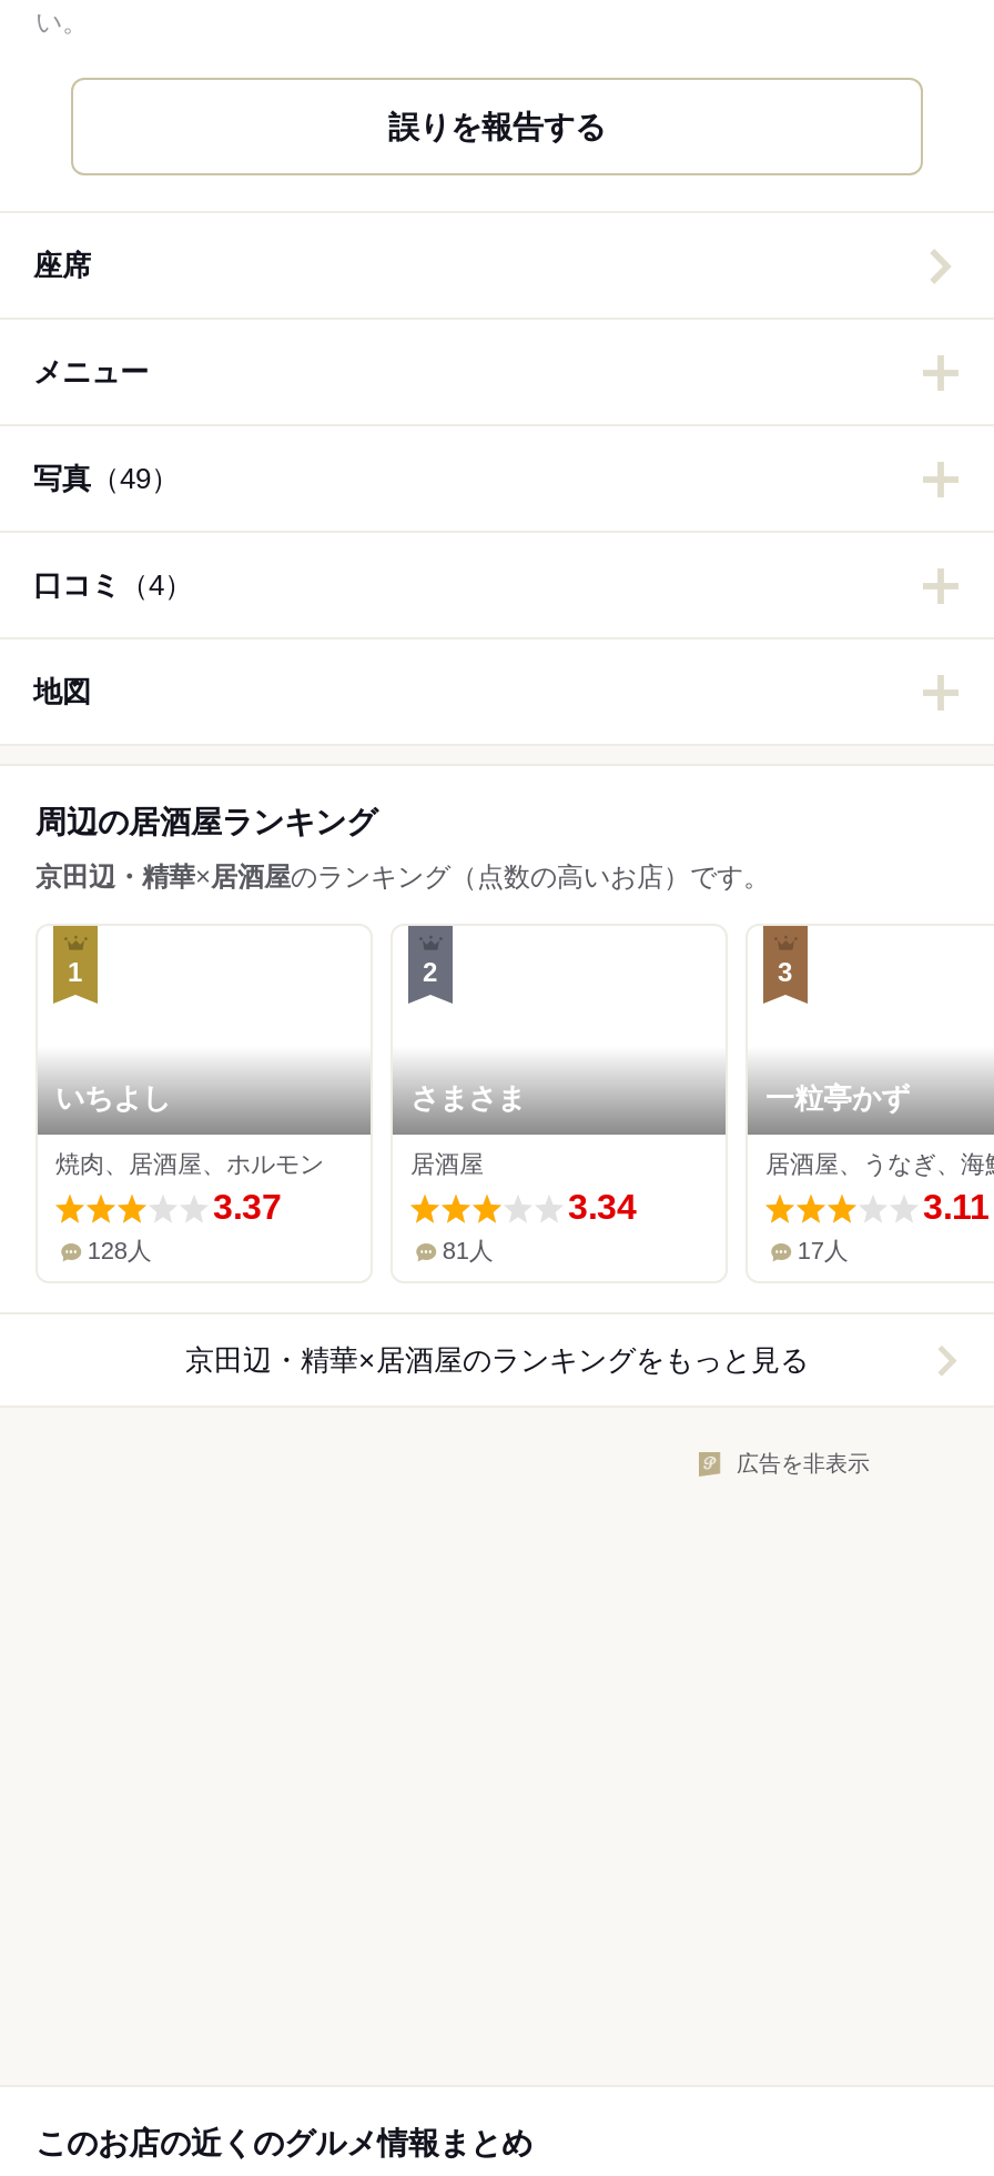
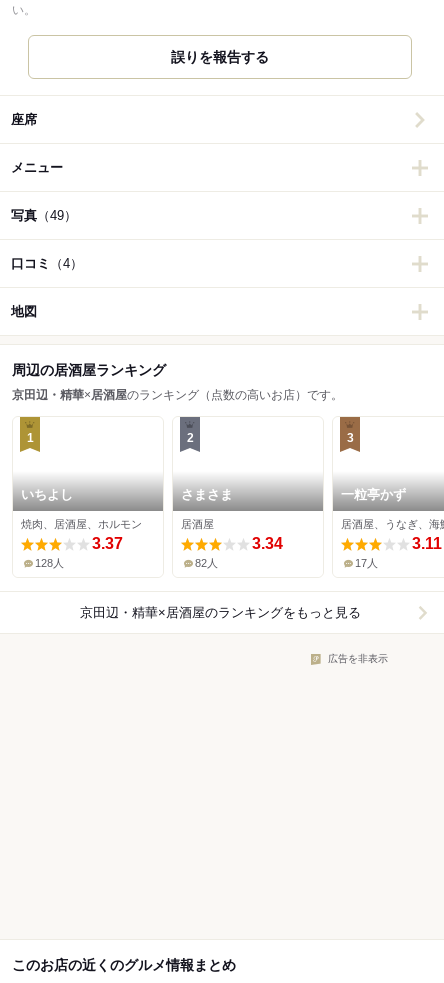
[442,1237,493,1264] 81人 -> [195,557,218,569] 82人

